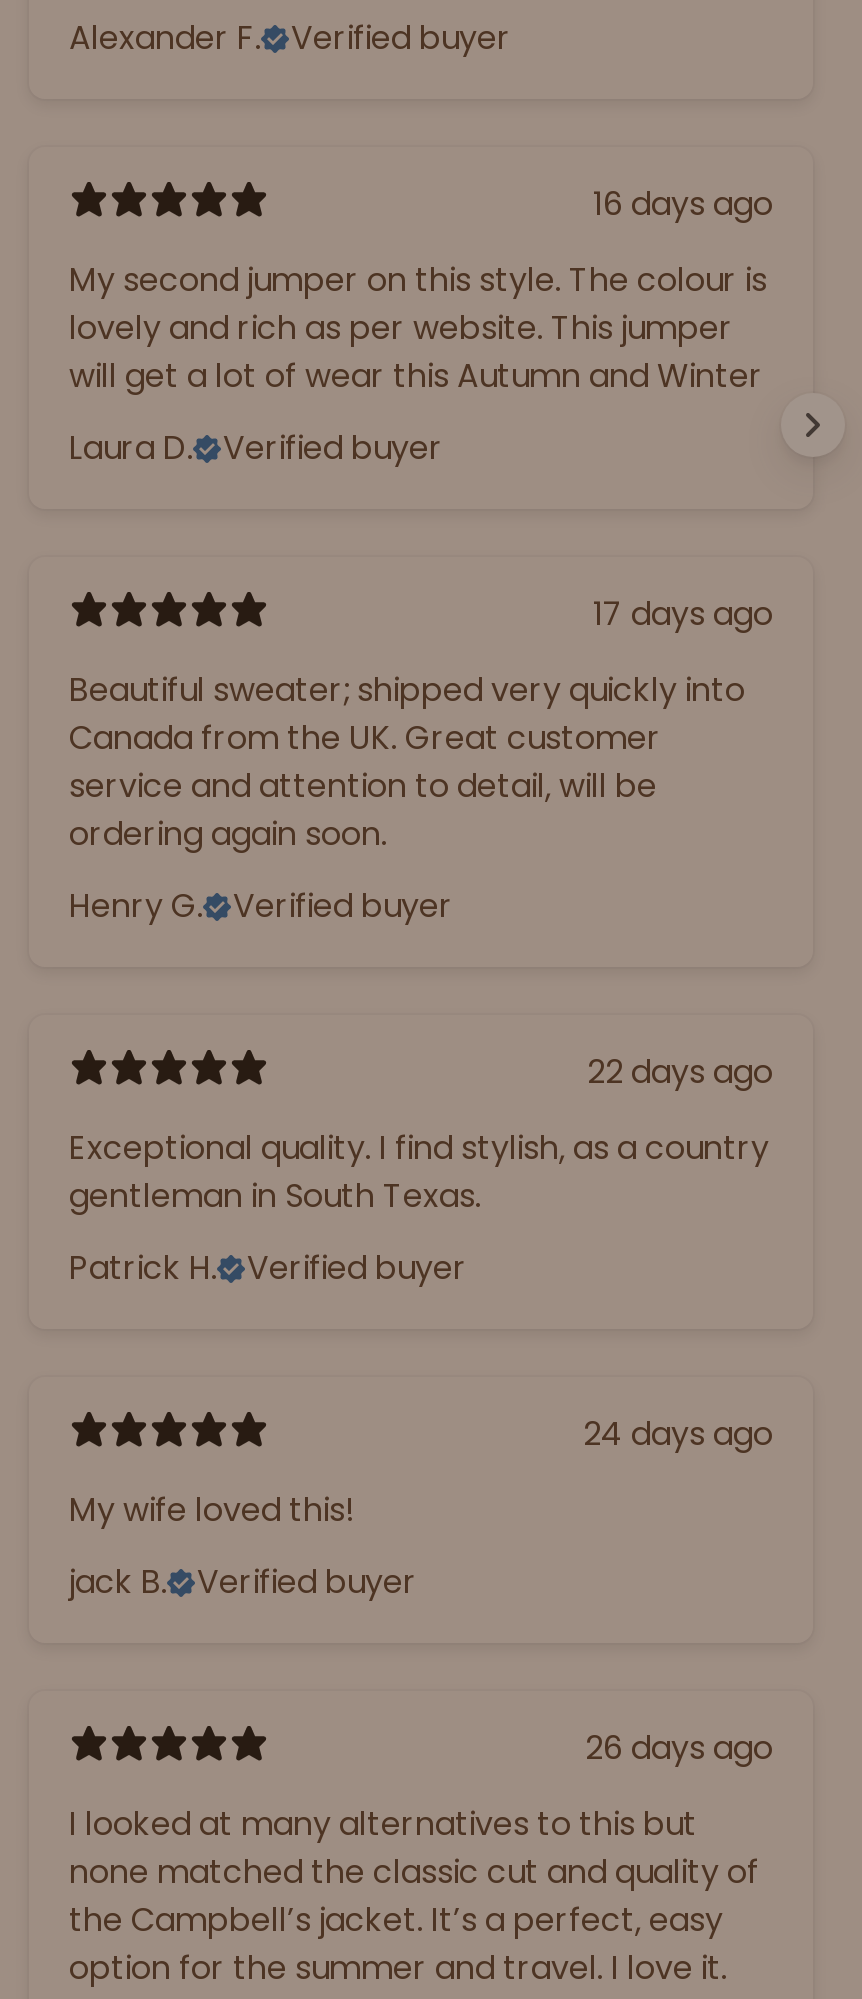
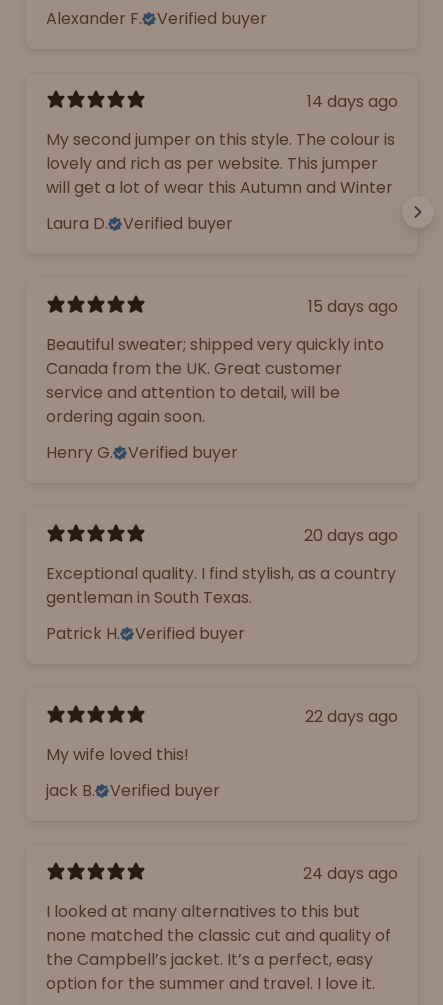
[593,181,773,227] 16 days ago -> [307,90,398,113] 14 days ago
[593,591,773,637] 17 days ago -> [308,295,398,318] 15 days ago
[587,1049,773,1095] 22 days ago -> [304,524,398,547] 20 days ago
[583,1411,773,1457] 24 days ago -> [305,705,398,728] 22 days ago
[585,1725,773,1771] 26 days ago -> [303,862,398,885] 24 days ago

